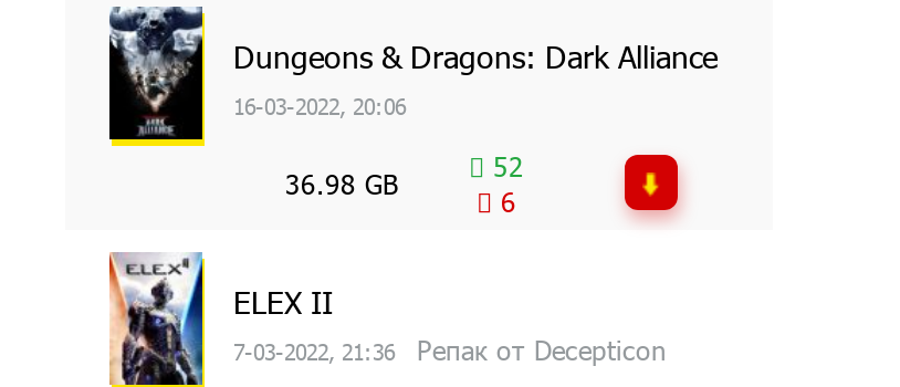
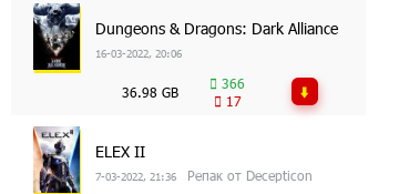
[484,148,524,183] 52 -> [217,74,245,92] 366
[492,183,516,218] 6 -> [221,92,241,110] 17

